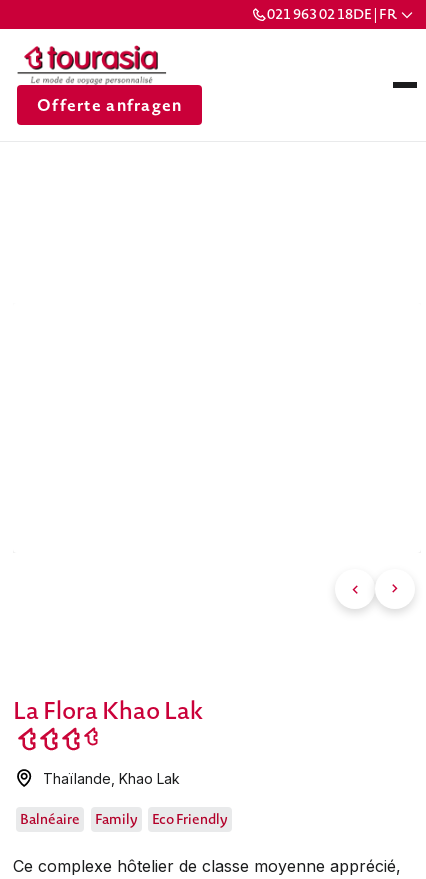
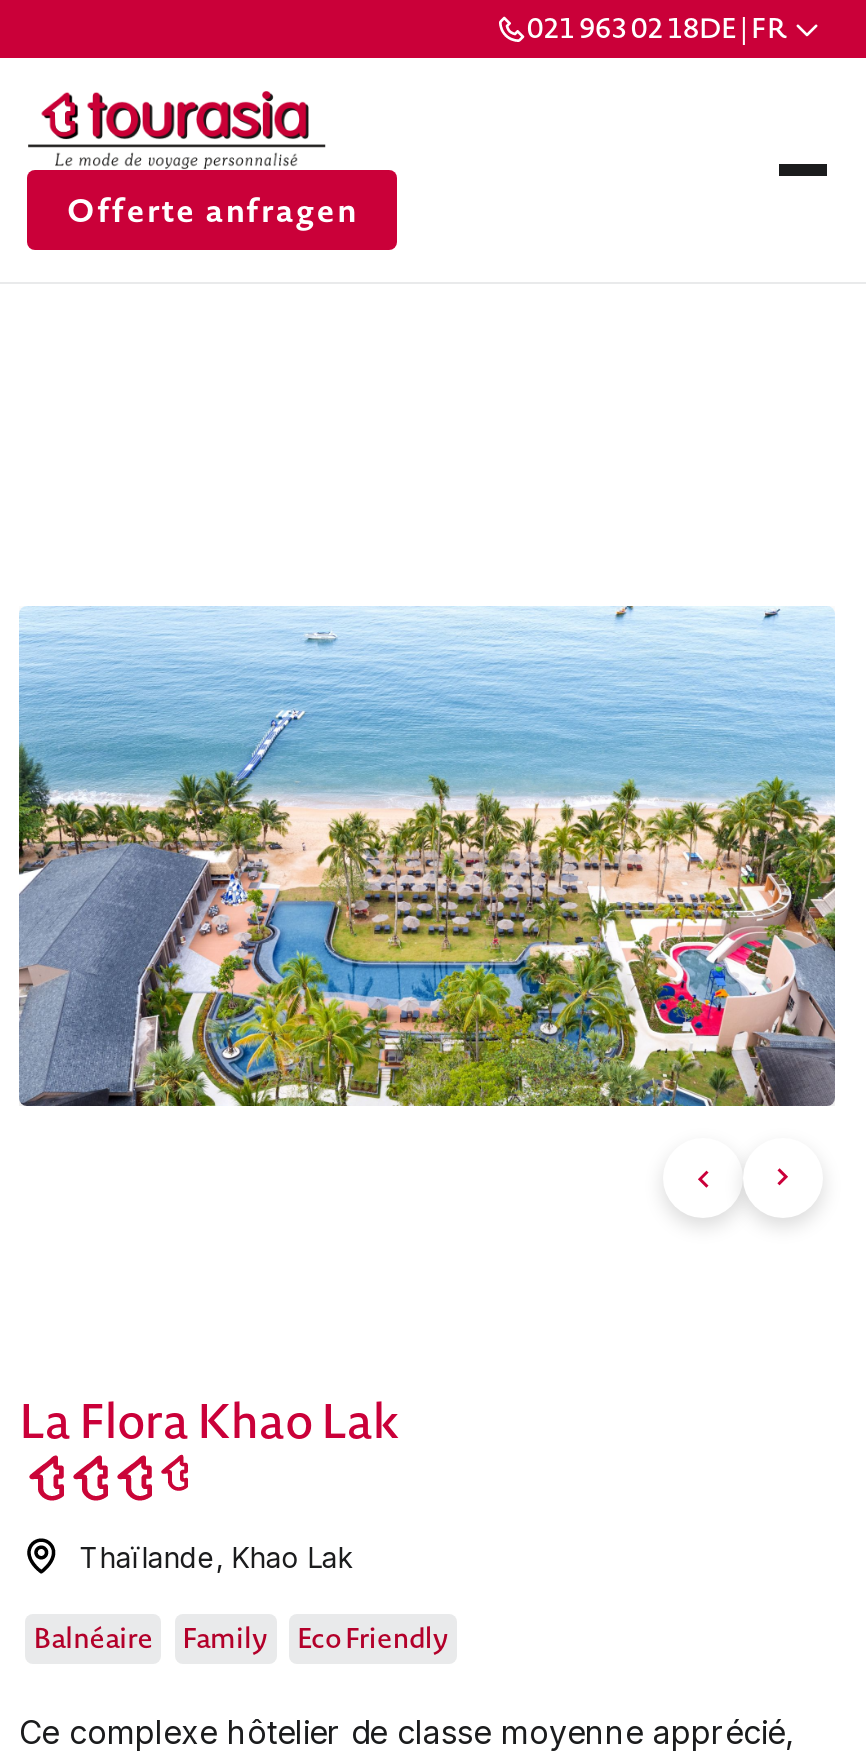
none -> [17,604,837,1108] [image]

